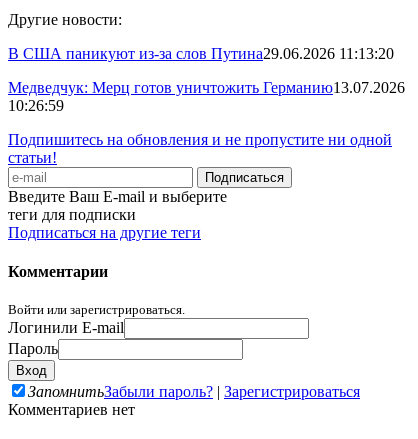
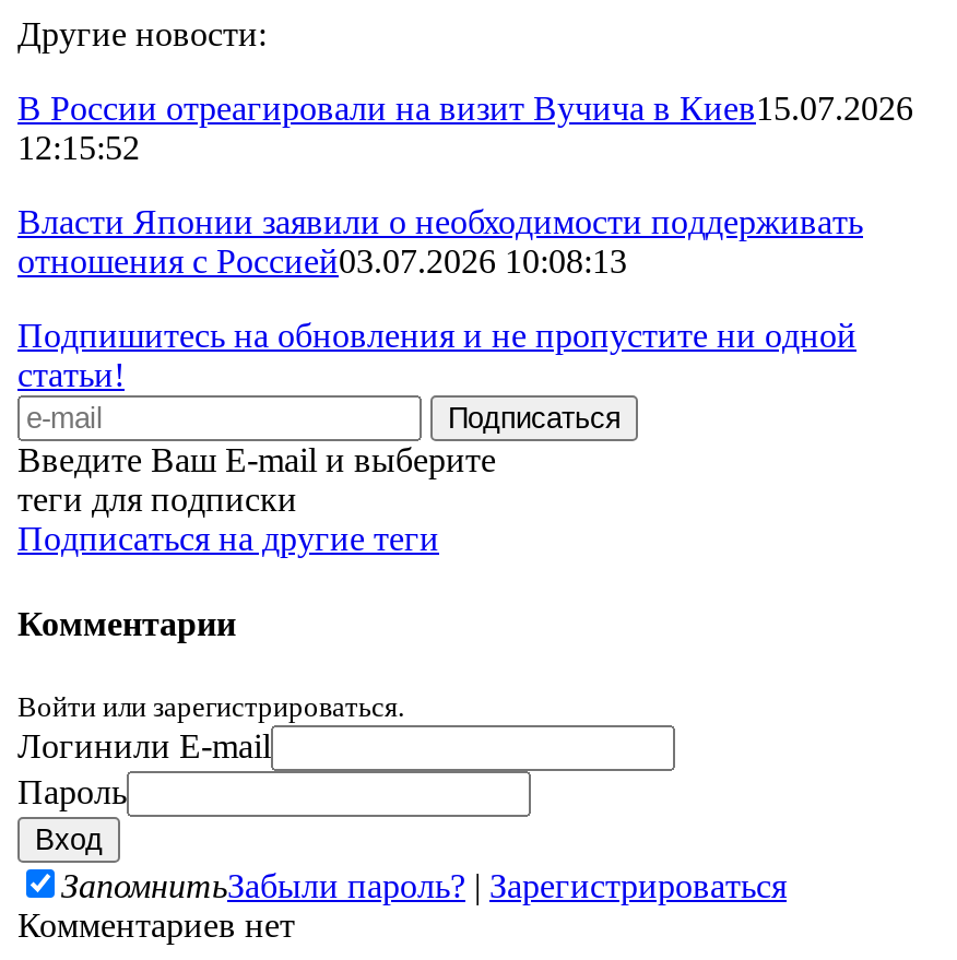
[8,45,394,62] В США паникуют из-за слов Путина29.06.2026 11:13:20 -> [17,89,913,166] В России отреагировали на визит Вучича в Киев15.07.2026 | 12:15:52
[8,79,405,114] Медведчук: Мерц готов уничтожить Германию 13.07.2026 | 10:26:59 -> [17,203,863,279] Власти Японии заявили о необходимости поддерживать | отношения с Россией03.07.2026 10:08:13

